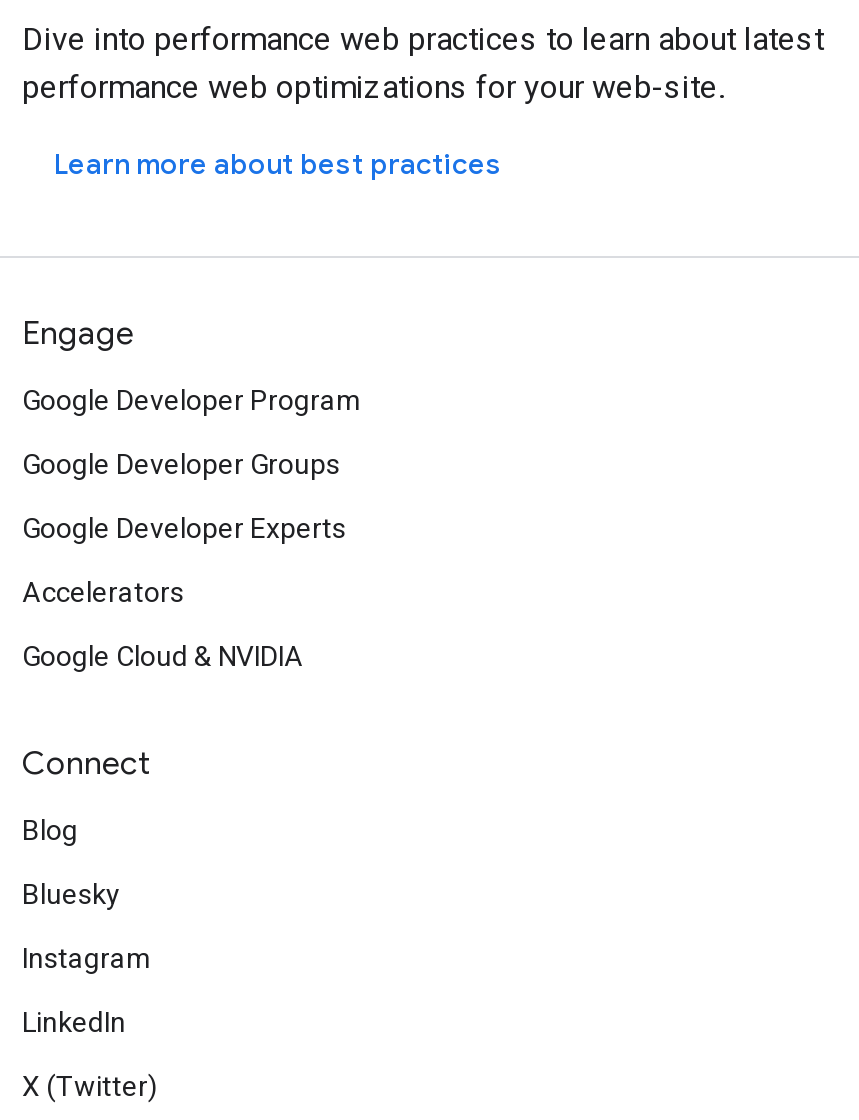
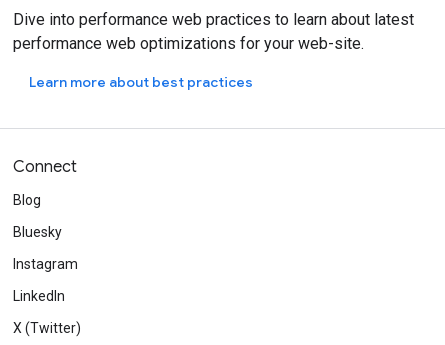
[22,315,362,673] Engage | Google Developer Program | Google Developer Groups | Google Developer Experts | Accelerators | Google Cloud & NVIDIA -> none

